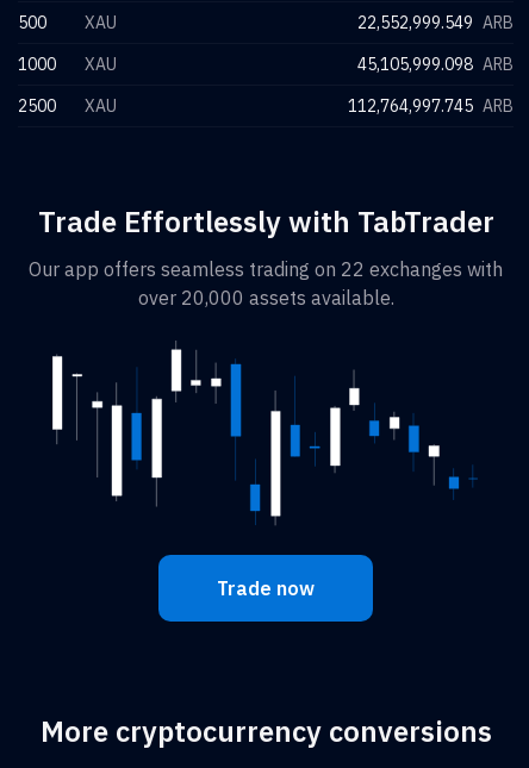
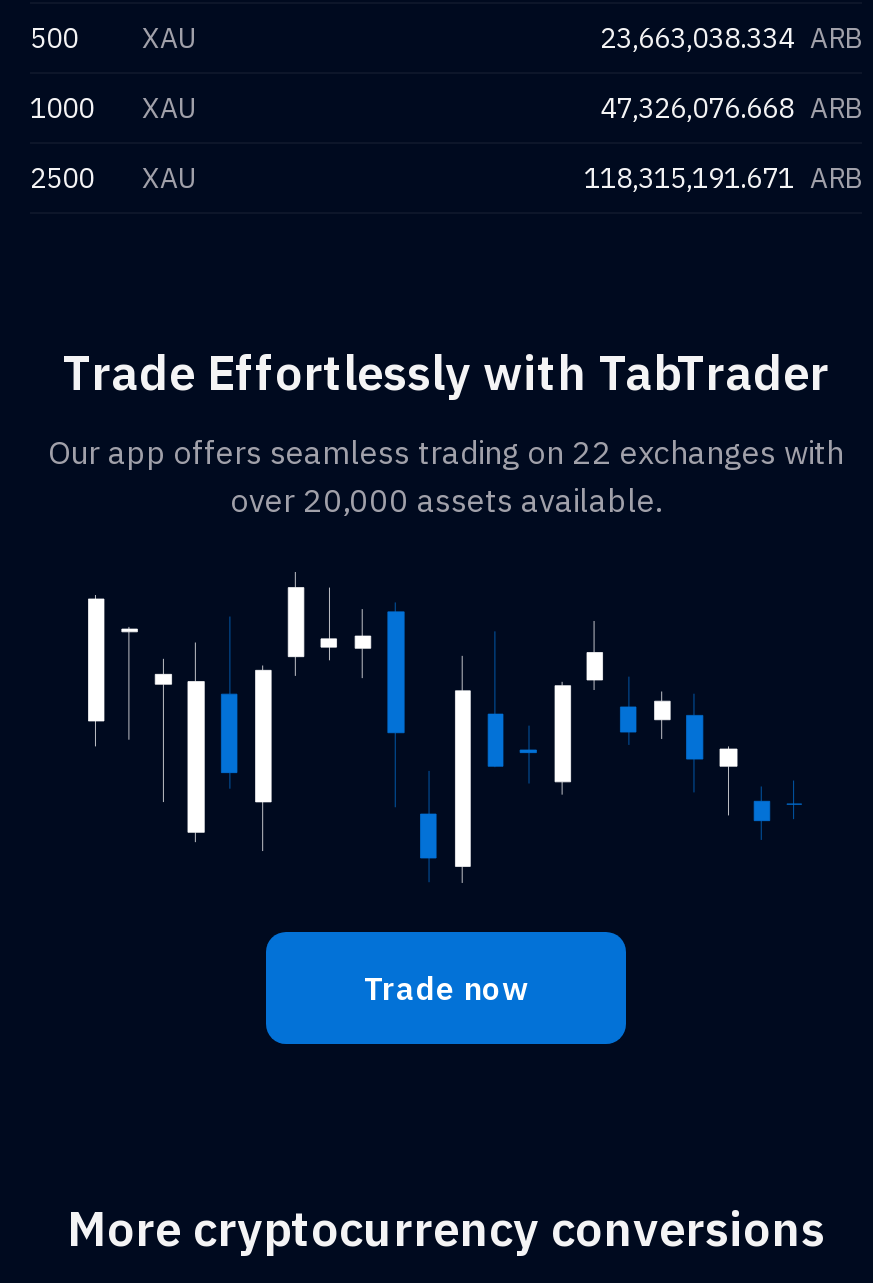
[357,12,514,33] 22,552,999.549 ARB -> [600,20,862,56] 23,663,038.334 ARB
[357,54,514,75] 45,105,999.098 ARB -> [600,90,862,126] 47,326,076.668 ARB
[348,95,514,117] 112,764,997.745 ARB -> [584,160,862,196] 118,315,191.671 ARB

